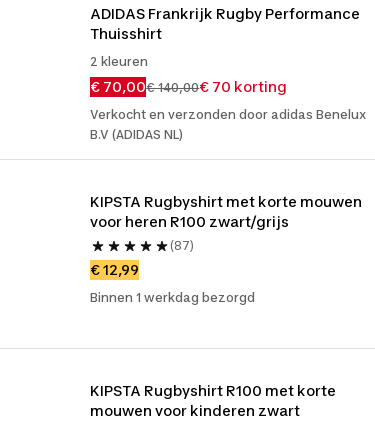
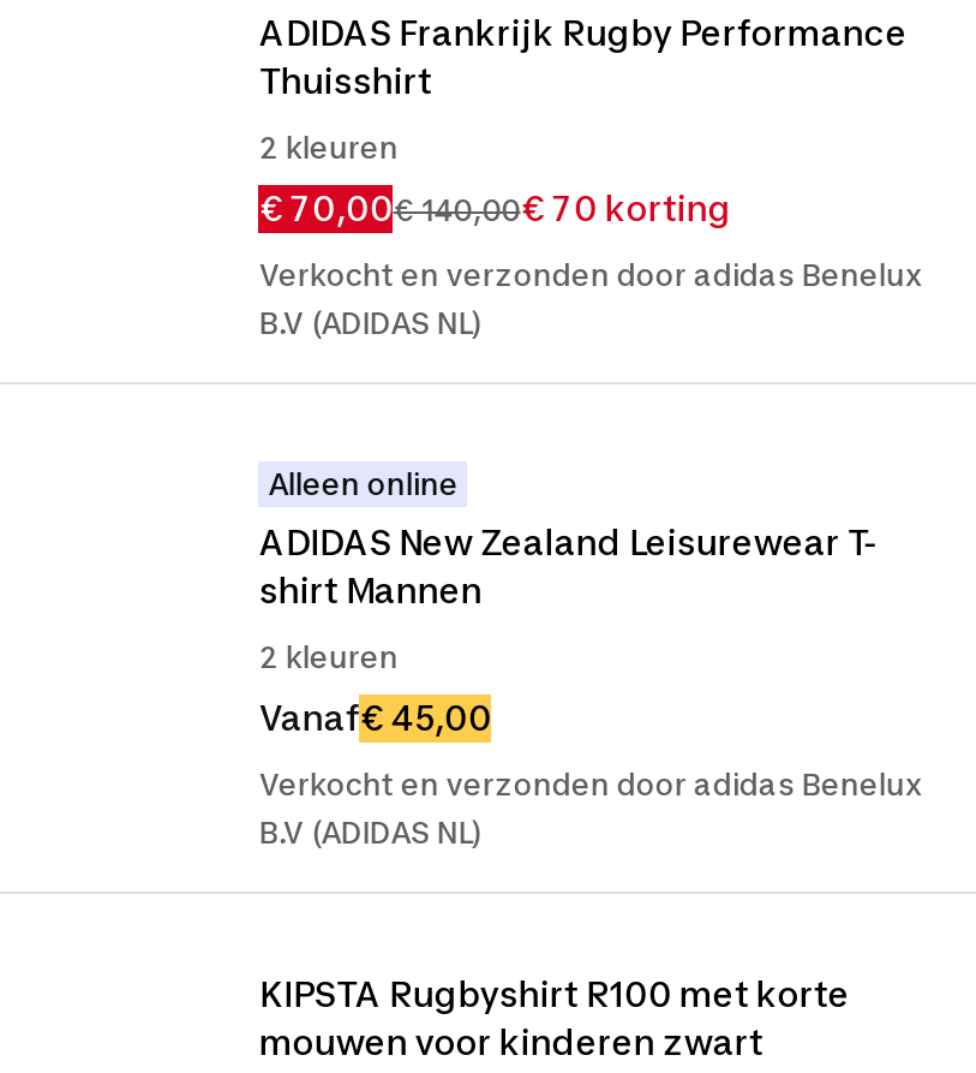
[90,193,362,305] KIPSTA Rugbyshirt met korte mouwen | voor heren R100 zwart/grijs | (87) | € 12,99 | Binnen 1 werkdag bezorgd -> [259,466,921,851] Alleen online | ADIDAS New Zealand Leisurewear T- | shirt Mannen | 2 kleuren | Vanaf€ 45,00 | Verkocht en verzonden door adidas Benelux | B.V (ADIDAS NL)

